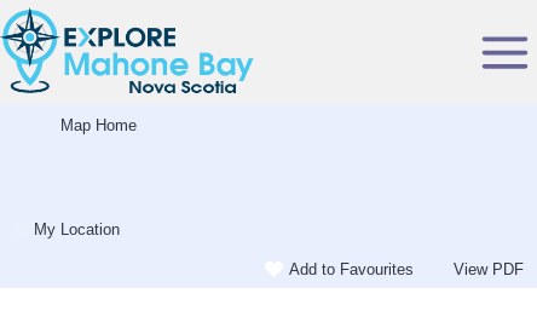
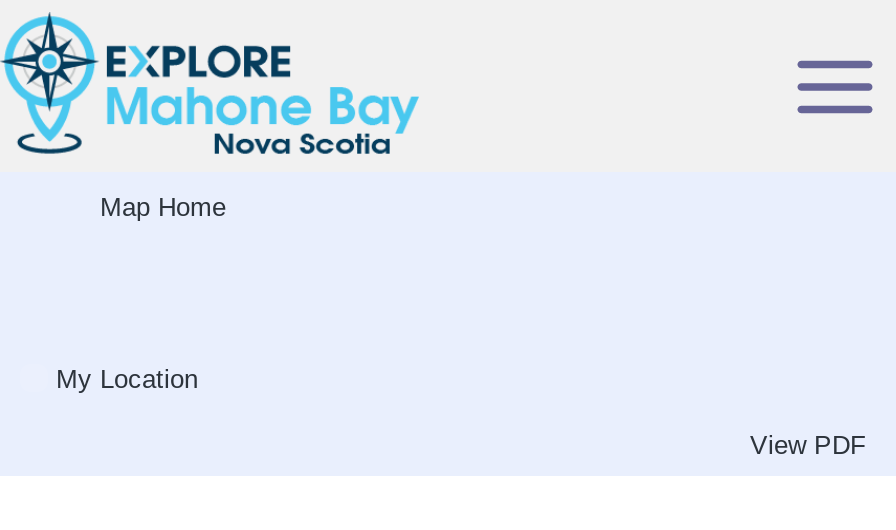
[289,260,414,278] Add to Favourites -> none

